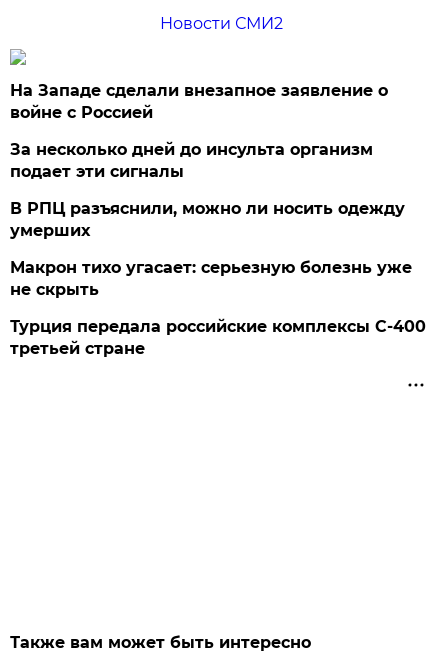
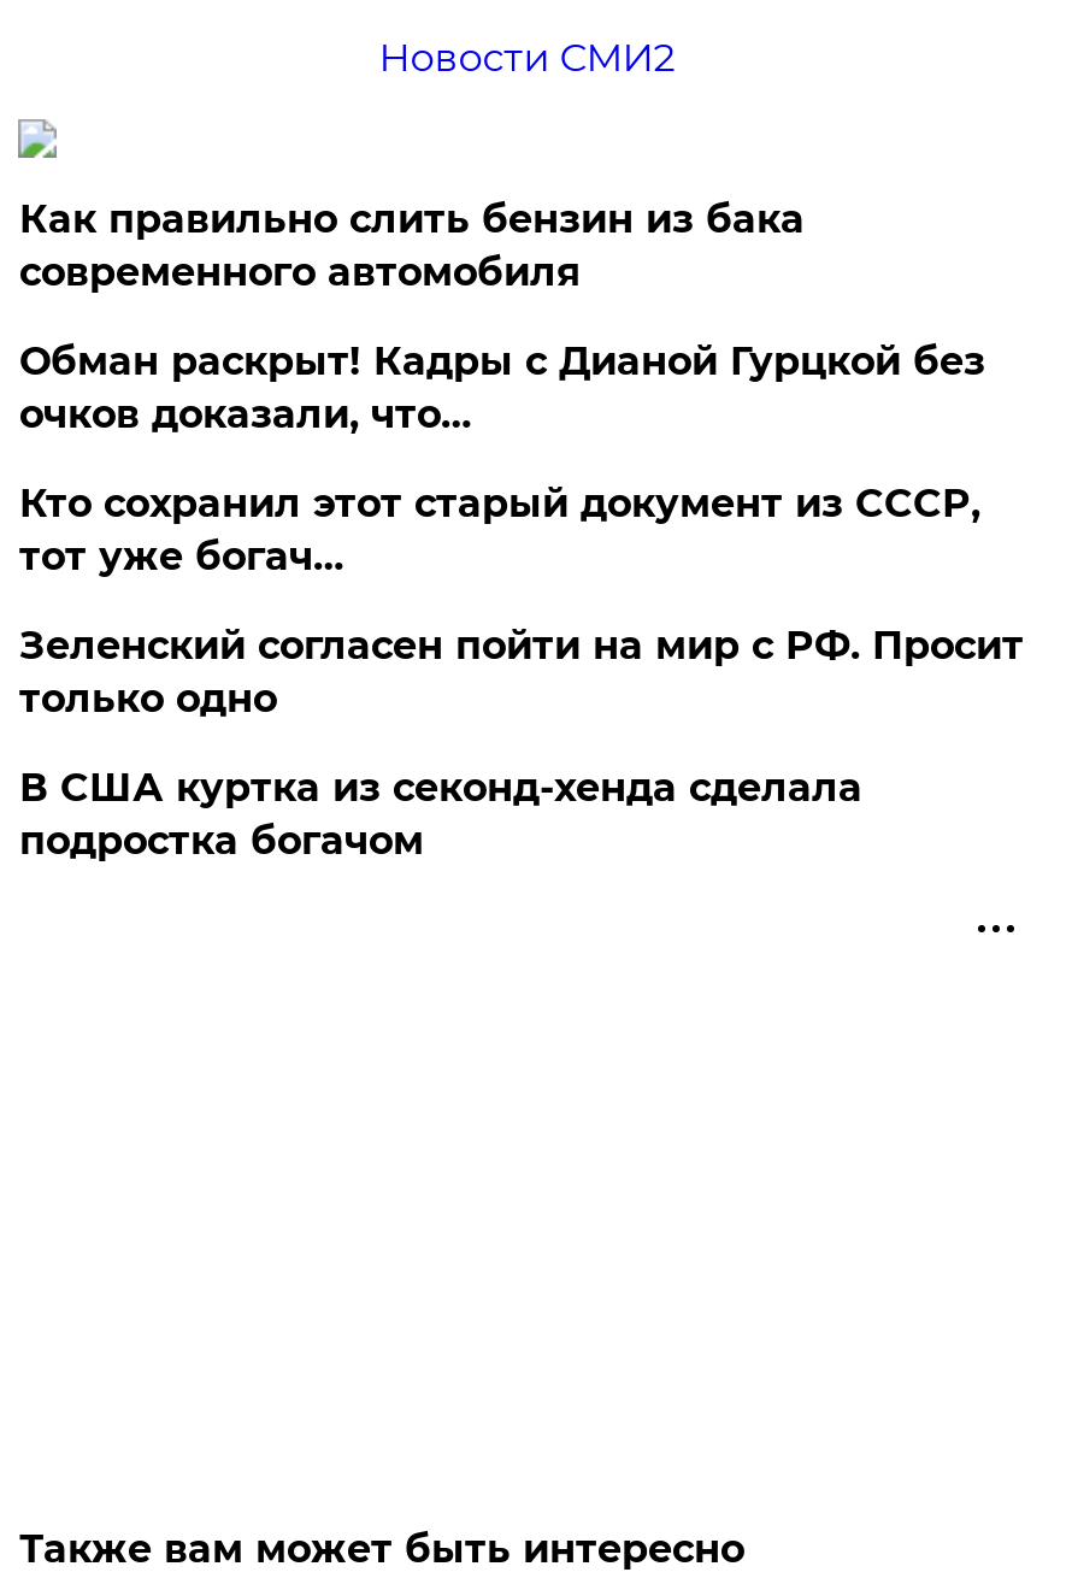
[10,81,388,122] На Западе сделали внезапное заявление о | войне с Россией -> [19,198,804,296] Как правильно слить бензин из бака | современного автомобиля
[10,140,373,181] За несколько дней до инсульта организм | подает эти сигналы -> [19,340,985,438] Обман раскрыт! Кадры с Дианой Гурцкой без | очков доказали, что…
[10,199,405,240] В РПЦ разъяснили, можно ли носить одежду | умерших -> [19,482,980,581] Кто сохранил этот старый документ из СССР, | тот уже богач…
[10,258,412,299] Макрон тихо угасает: серьезную болезнь уже | не скрыть -> [19,624,1024,723] Зеленский согласен пойти на мир с РФ. Просит | только одно
[10,317,426,358] Турция передала российские комплексы С-400 | третьей стране -> [19,766,862,865] В США куртка из секонд-хенда сделала | подростка богачом

